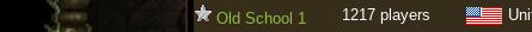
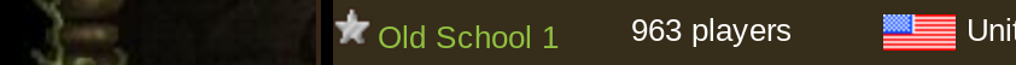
[216,6,430,27] Old School 1 1217 players -> [378,12,793,55] Old School 1 963 players

